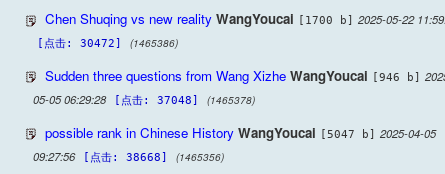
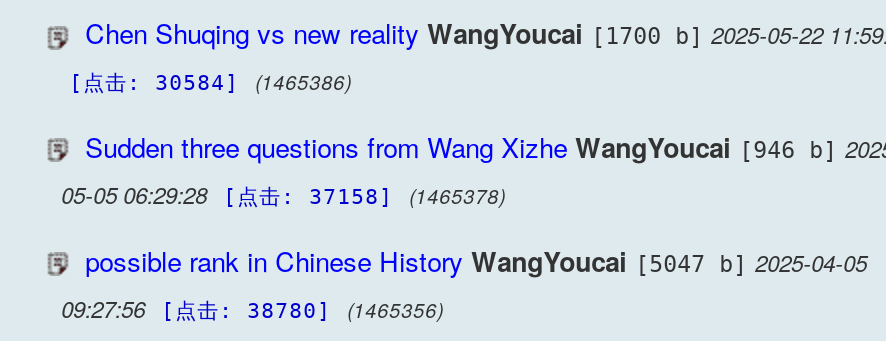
[37,36,178,50] [点击: 30472] (1465386) -> [69,68,351,96] [点击: 30584] (1465386)
[33,91,255,107] 05-05 06:29:28 [点击: 37048] (1465378) -> [61,178,505,210] 05-05 06:29:28 [点击: 37158] (1465378)
[33,147,224,163] 09:27:56 [点击: 38668] (1465356) -> [61,291,443,323] 09:27:56 [点击: 38780] (1465356)

